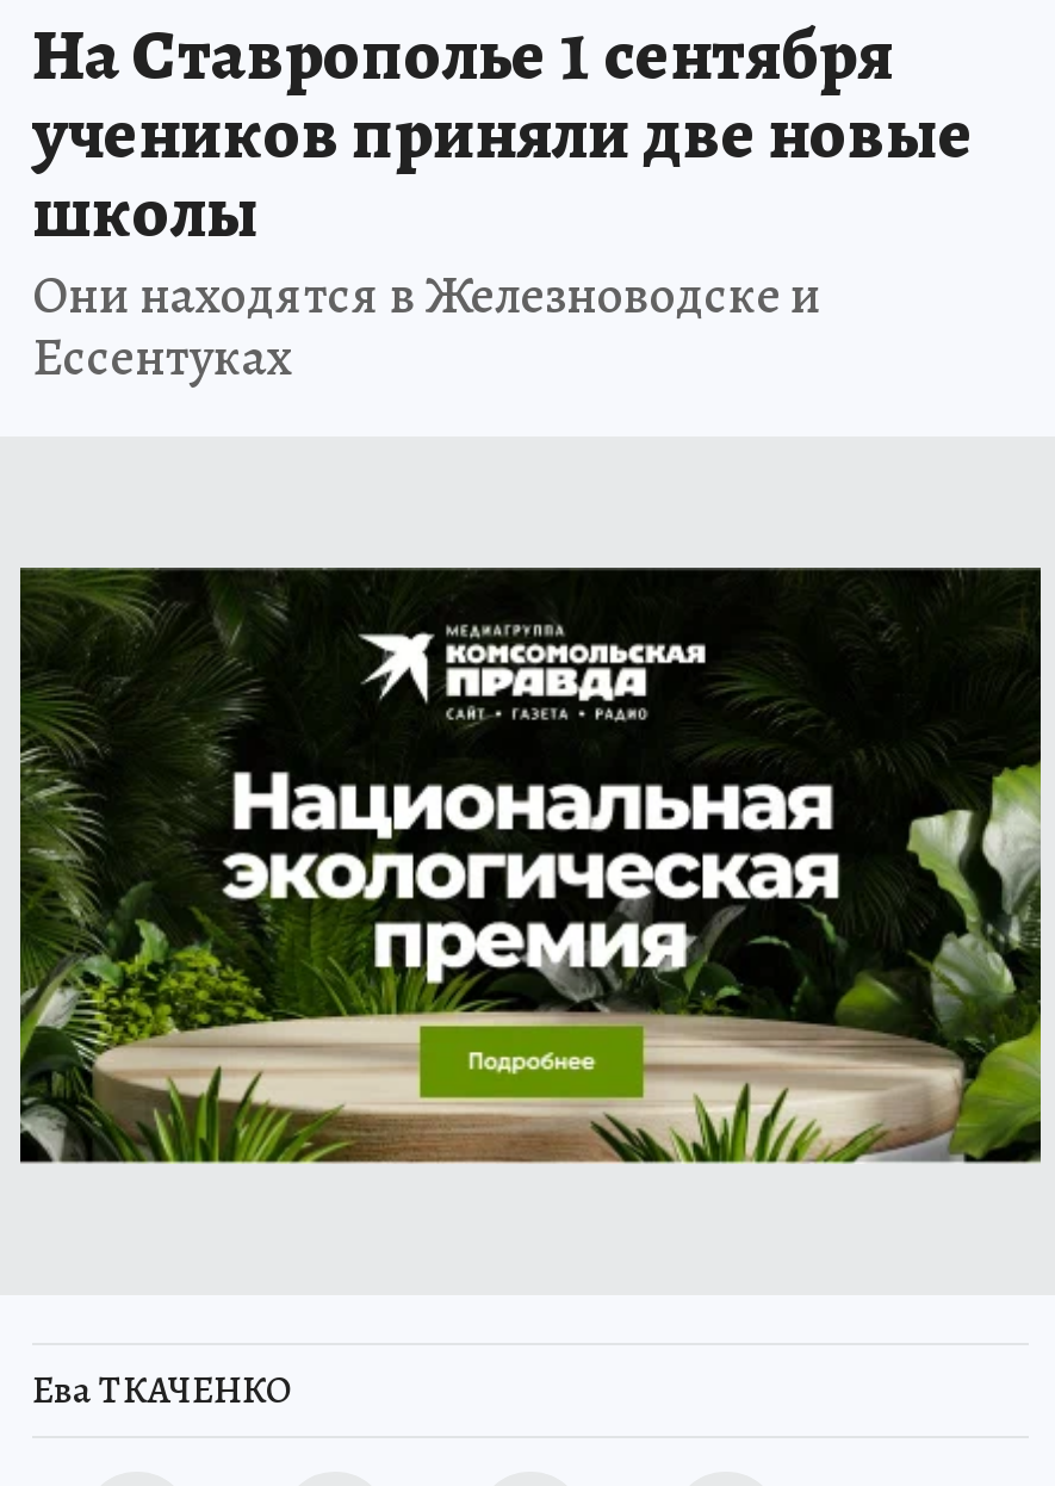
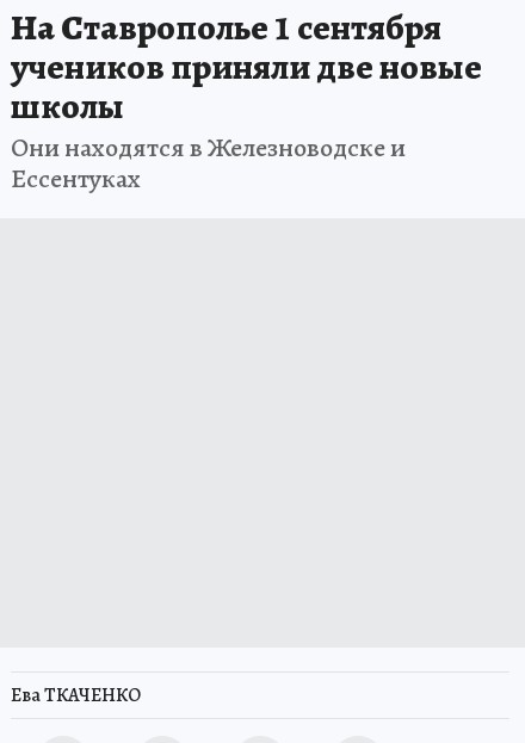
[18,565,1043,1166] [image] -> none

